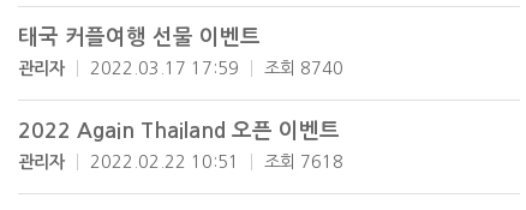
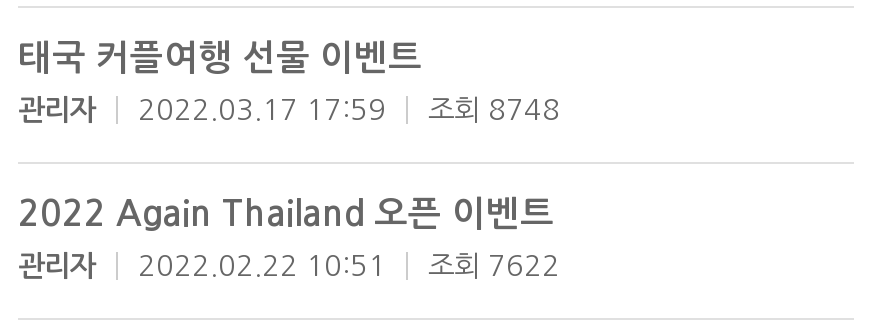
[18,60,343,77] 관리자 2022.03.17 17:59 조회 8740 -> [18,96,560,124] 관리자 2022.03.17 17:59 조회 8748
[18,154,343,170] 관리자 2022.02.22 10:51 조회 7618 -> [18,252,560,280] 관리자 2022.02.22 10:51 조회 7622

